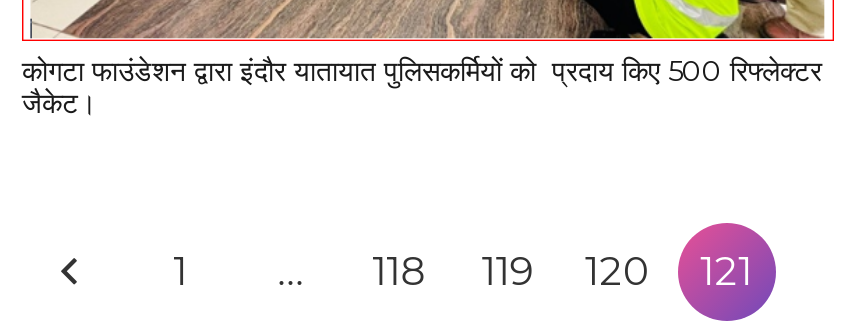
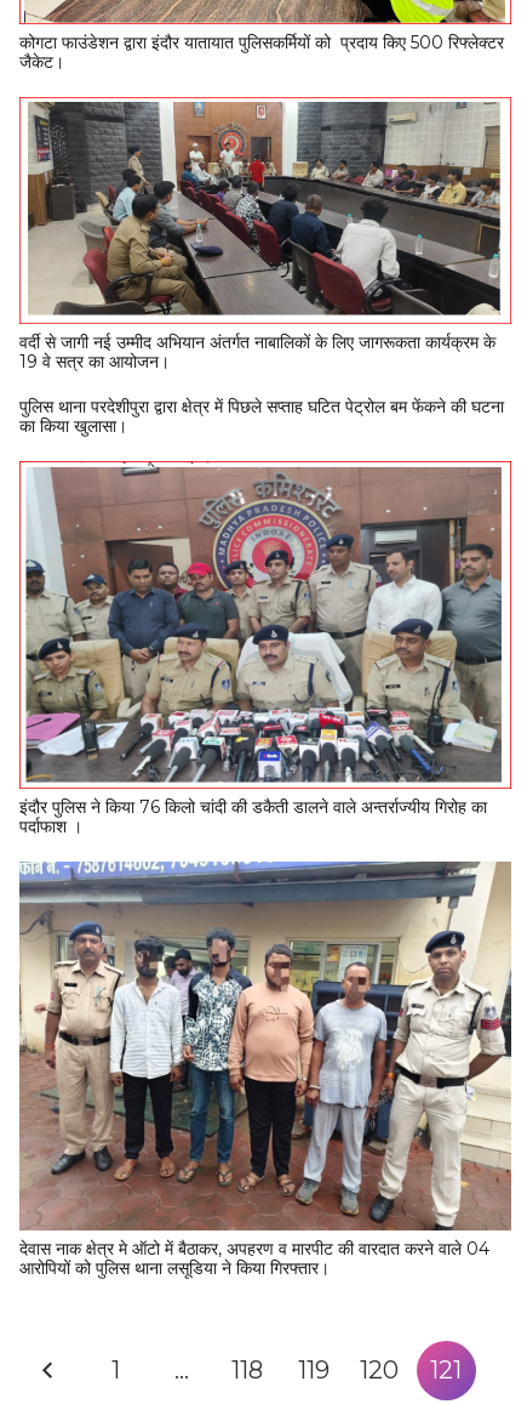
none -> [18,860,512,1279] [image] | देवास नाक क्षेत्र मे ऑटो में बैठाकर, अपहरण व मारपीट की वारदात करने वाले 04 | आरोपियों को पुलिस थाना लसूडिया ने किया गिरफ्तार।
none -> [19,96,509,437] [image] | वर्दी से जागी नई उम्मीद अभियान अंतर्गत नाबालिकों के लिए जागरूकता कार्यक्रम के | 19 वे सत्र का आयोजन। | पुलिस थाना परदेशीपुरा द्वारा क्षेत्र में पिछले सप्ताह घटित पेट्रोल बम फेंकने की घटना | का किया खुलासा।
none -> [19,460,509,837] [image] | इंदौर पुलिस ने किया 76 किलो चांदी की डकैती डालने वाले अन्तर्राज्यीय गिरोह का | पर्दाफाश ।

